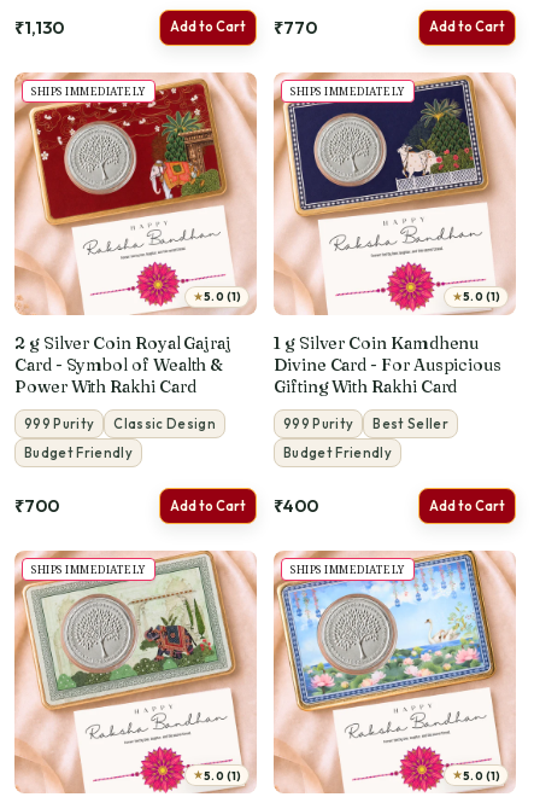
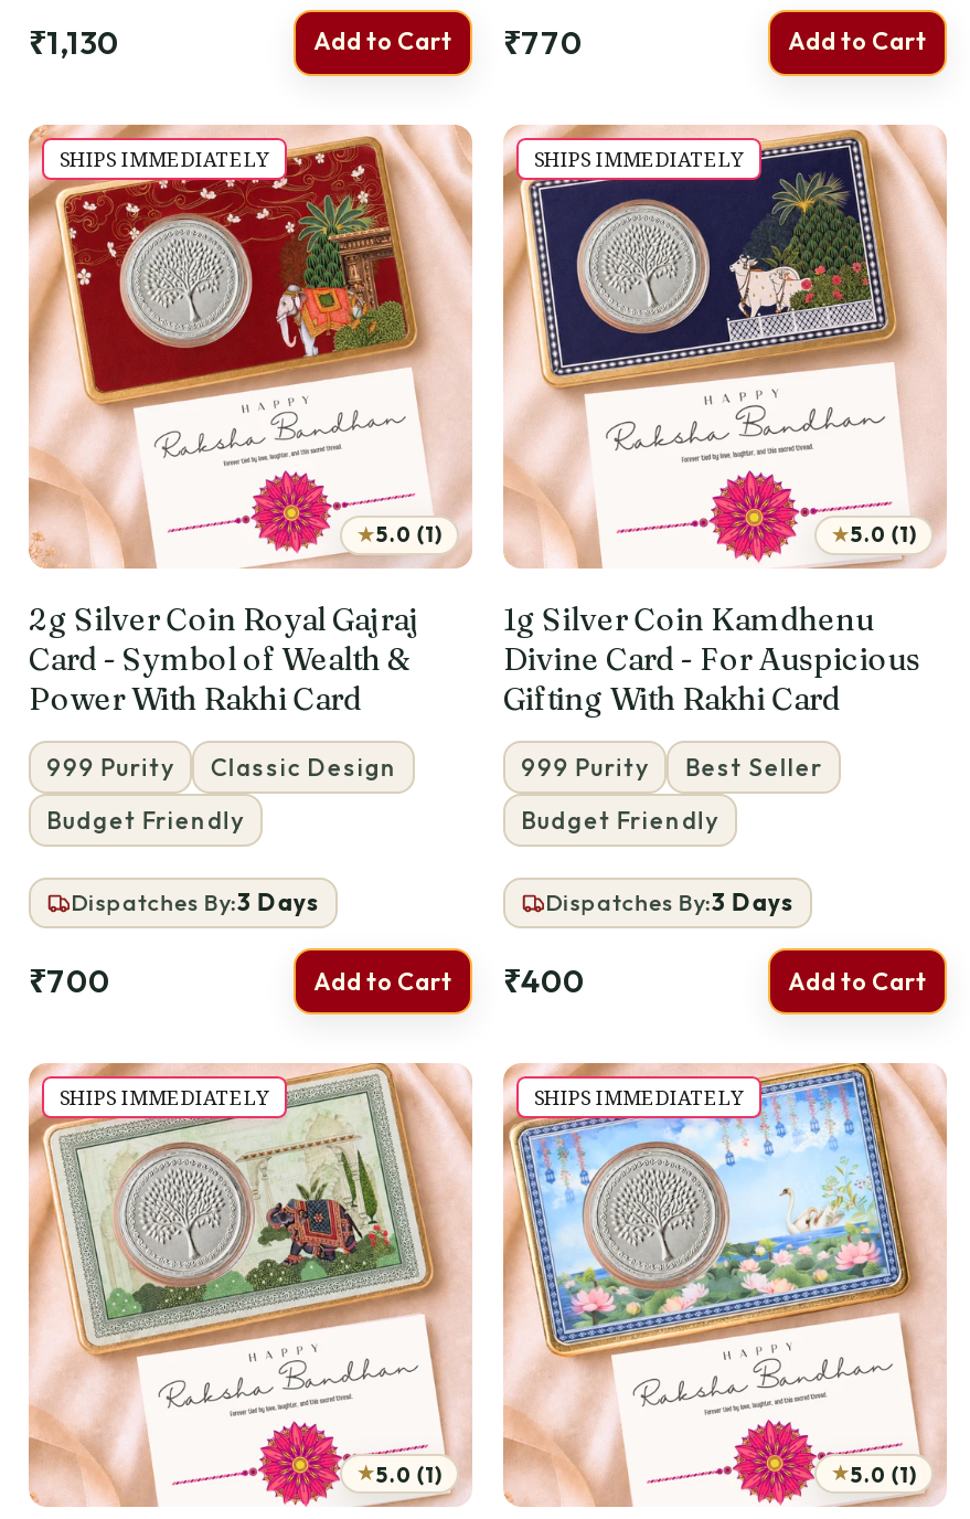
[14,332,231,353] 2 g Silver Coin Royal Gajraj -> [29,599,420,638] 2g Silver Coin Royal Gajraj
[274,332,479,353] 1 g Silver Coin Kamdhenu -> [503,599,873,638] 1g Silver Coin Kamdhenu
none -> [71,887,320,918] Dispatches By:3 Days
none -> [545,887,795,918] Dispatches By:3 Days

